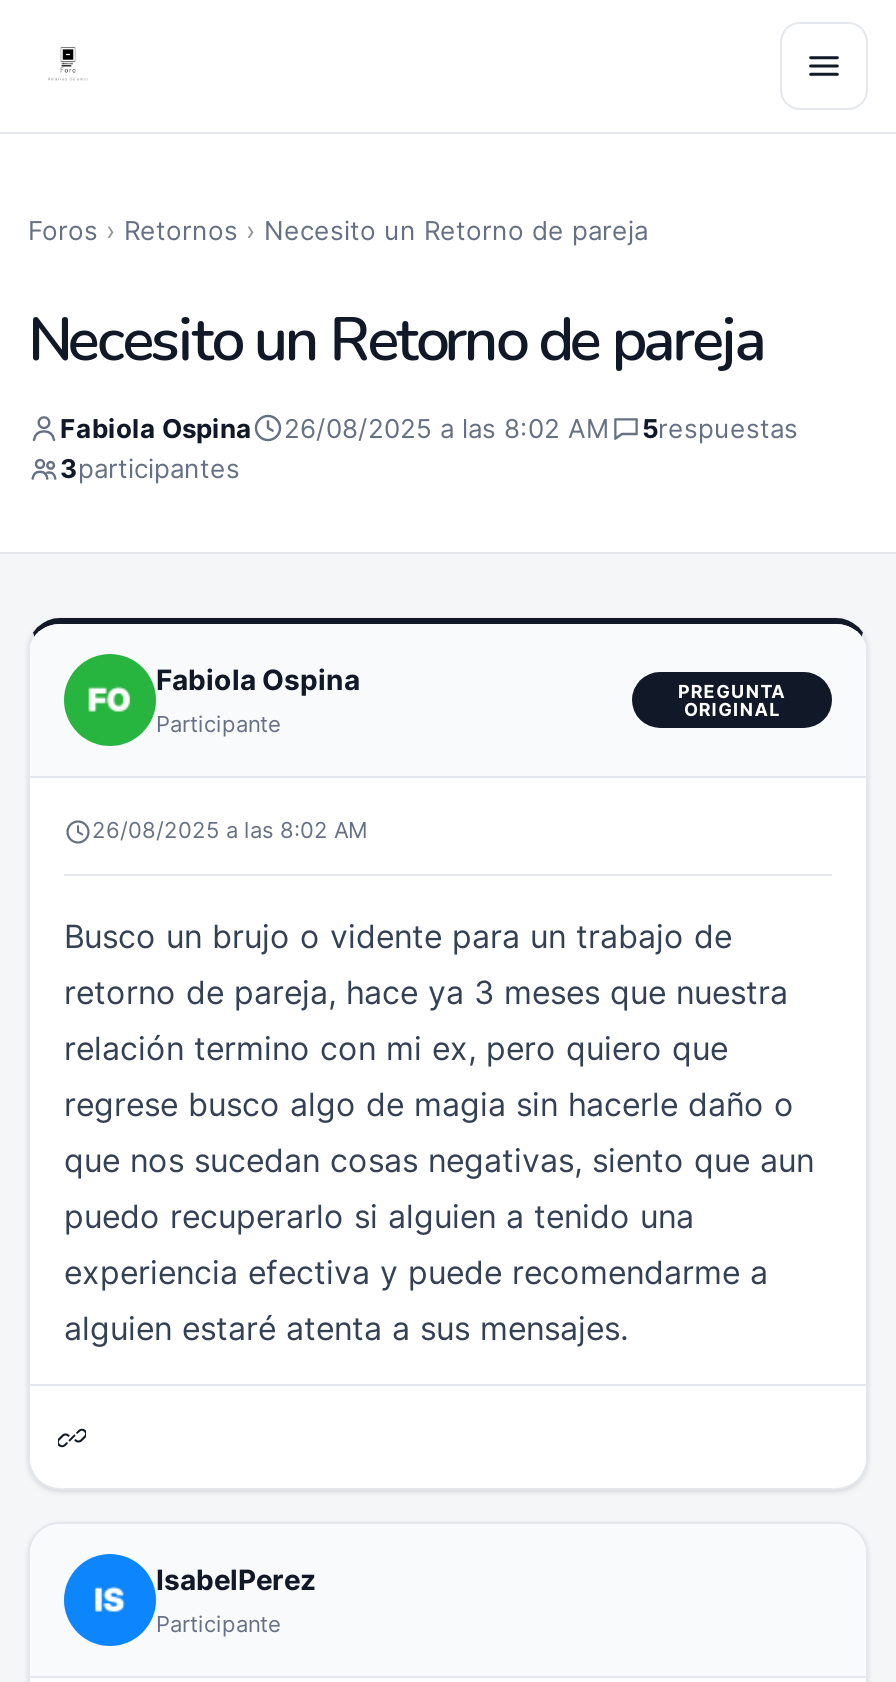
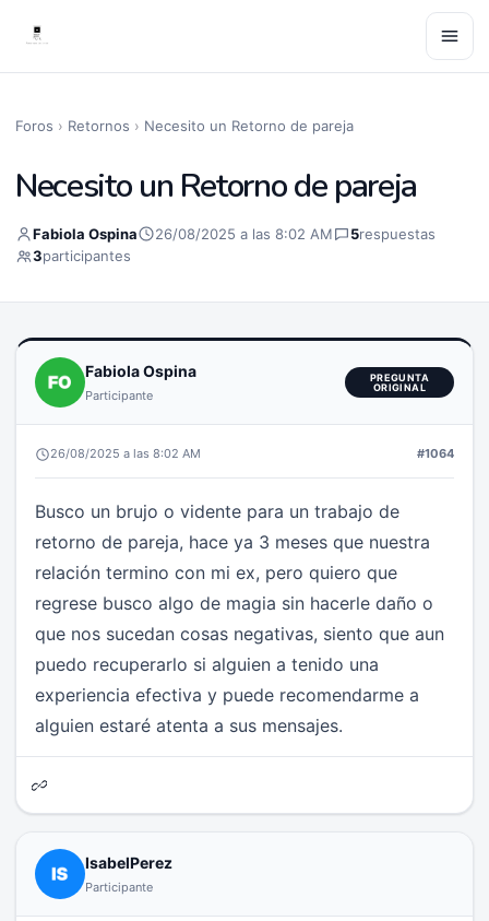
none -> [417,446,454,461] #1064

